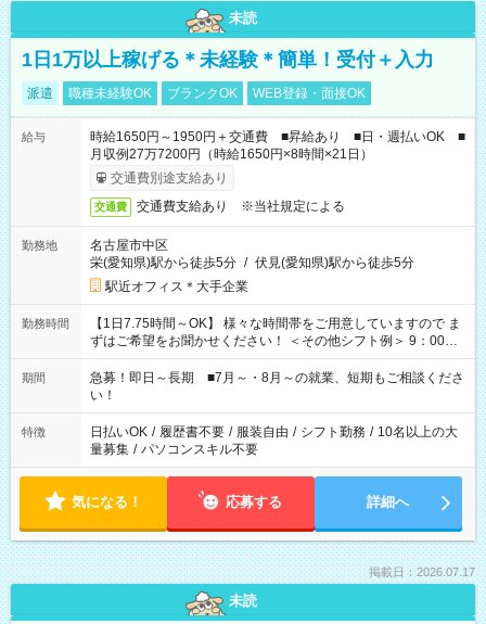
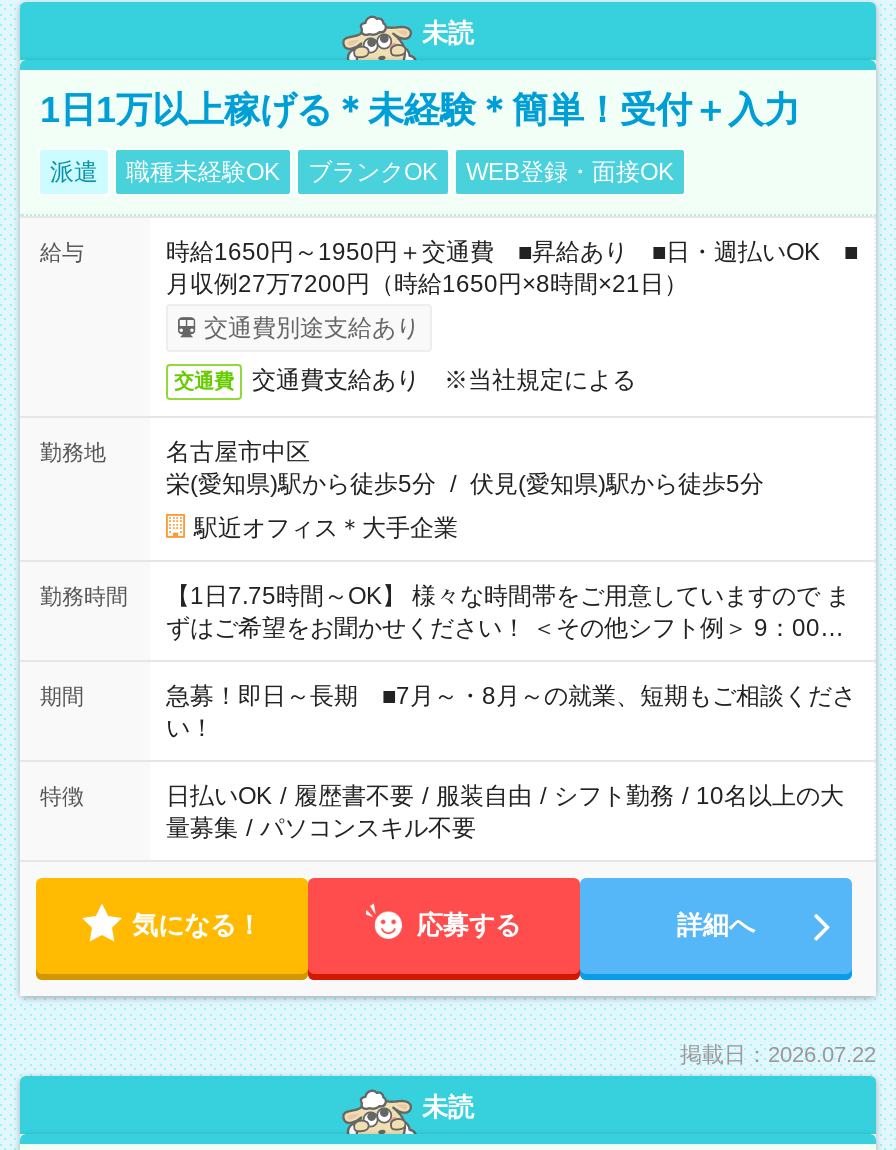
[369,565,475,578] 掲載日：2026.07.17 -> [680,1042,876,1066] 掲載日：2026.07.22

